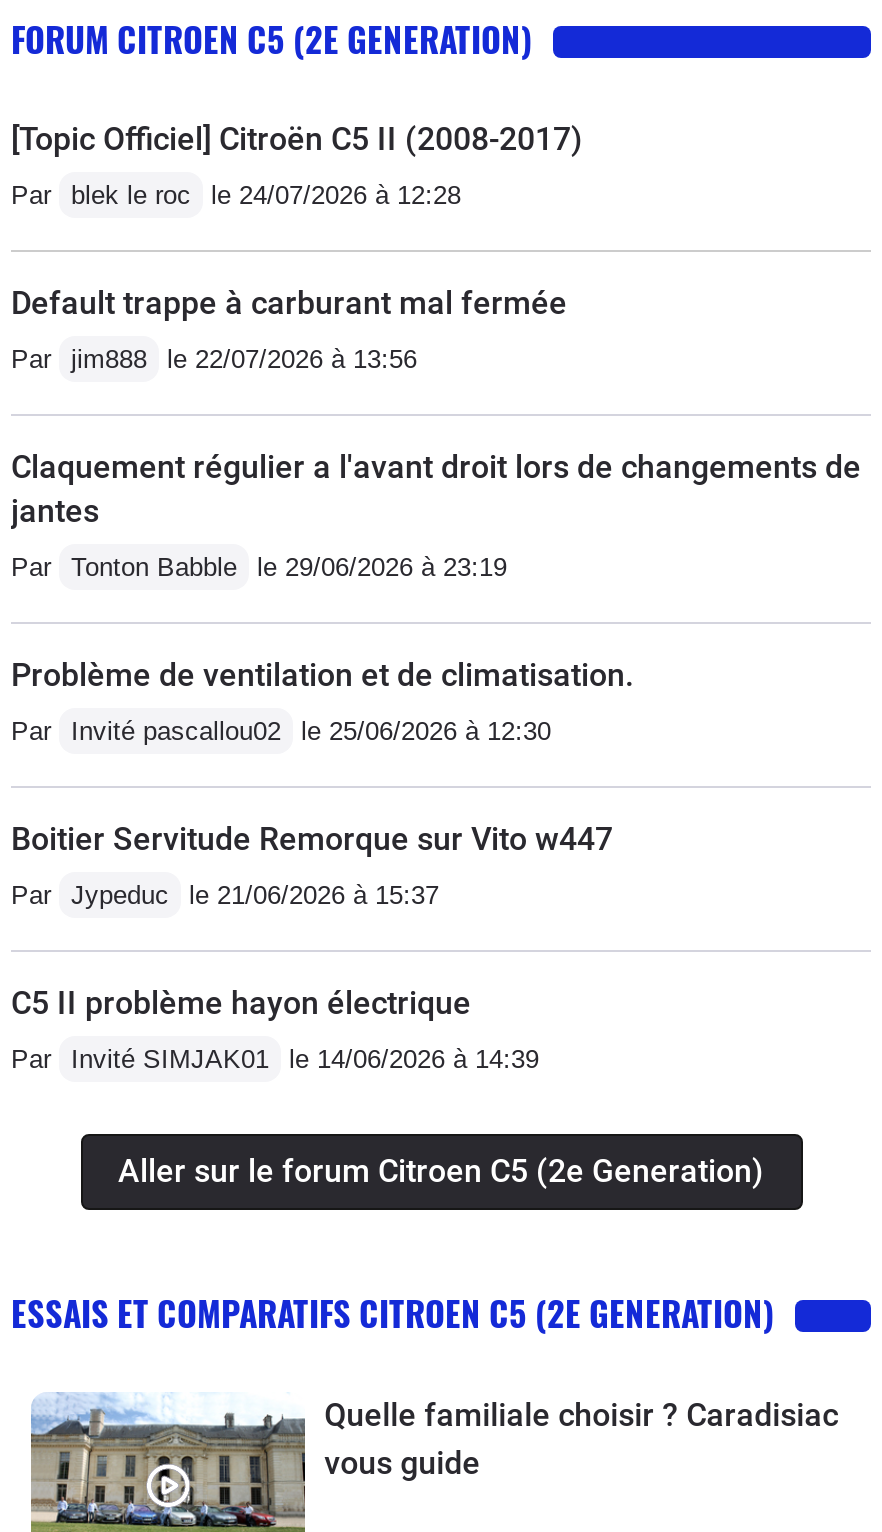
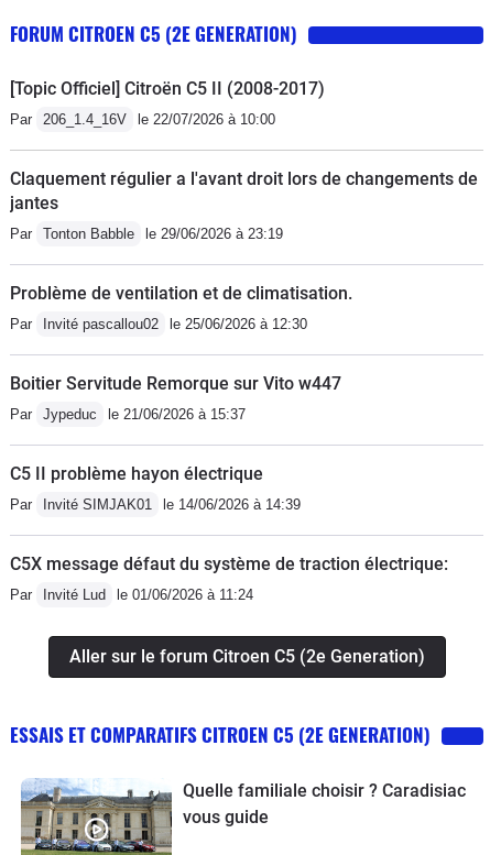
[11,180,567,374] Par blek le roc le 24/07/2026 à 12:28 | Default trappe à carburant mal fermée | Par jim888 le 22/07/2026 à 13:56 -> [10,111,275,128] Par 206_1.4_16V le 22/07/2026 à 10:00
moved [11,448,861,1022] -> [10,168,478,484]: Claquement régulier a l'avant droit lors de changements de | jantes | Par Tonton Babble le 29/06/2026 à 23:19 | Problème de ventilation et de climatisation. | Par Invité pascallou02 le 25/06/2026 à 12:30 | Boitier Servitude Remorque sur Vito w447 | Par Jypeduc le 21/06/2026 à 15:37 | C5 II problème hayon électrique
none -> [10,553,448,603] C5X message défaut du système de traction électrique: | Par Invité Lud le 01/06/2026 à 11:24

